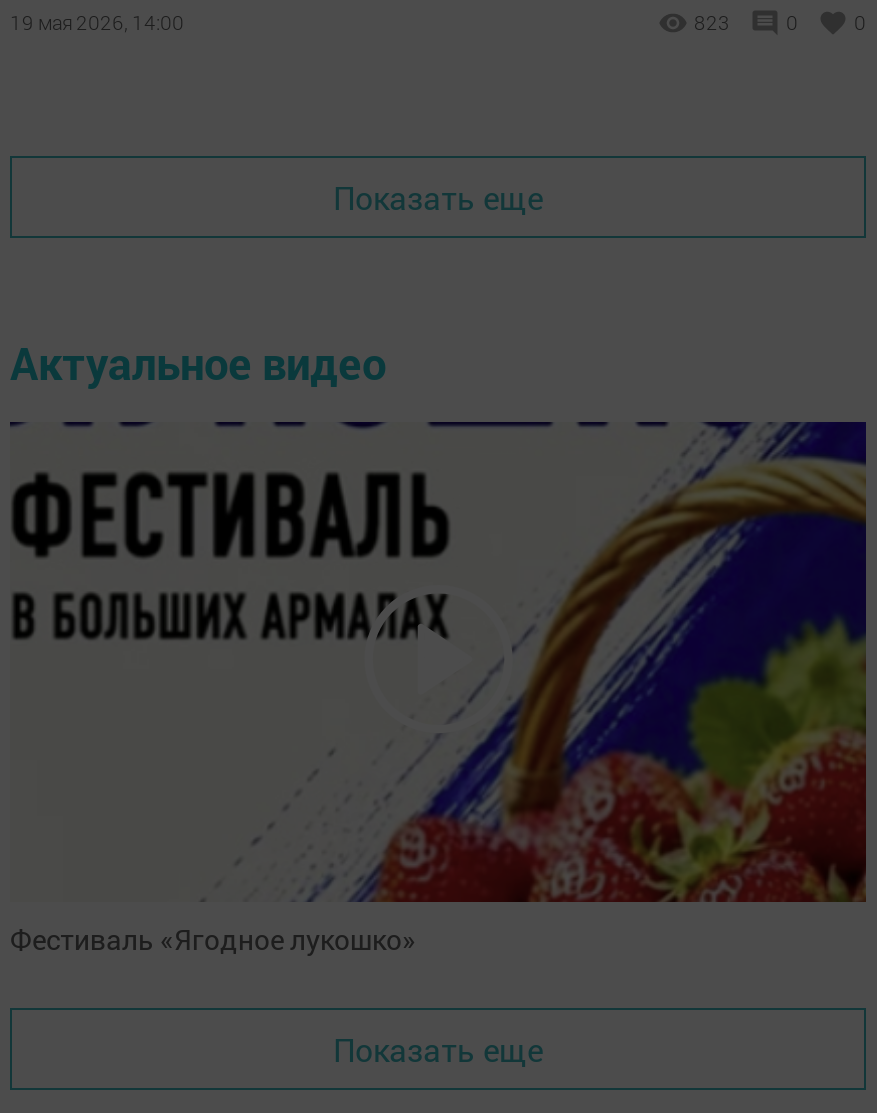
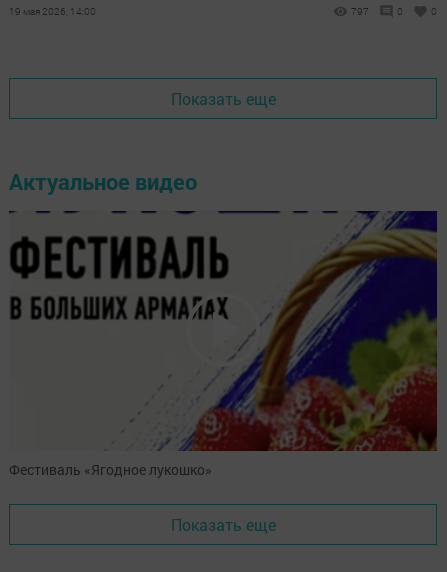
[694,10,730,36] 823 -> [351,5,369,18] 797

